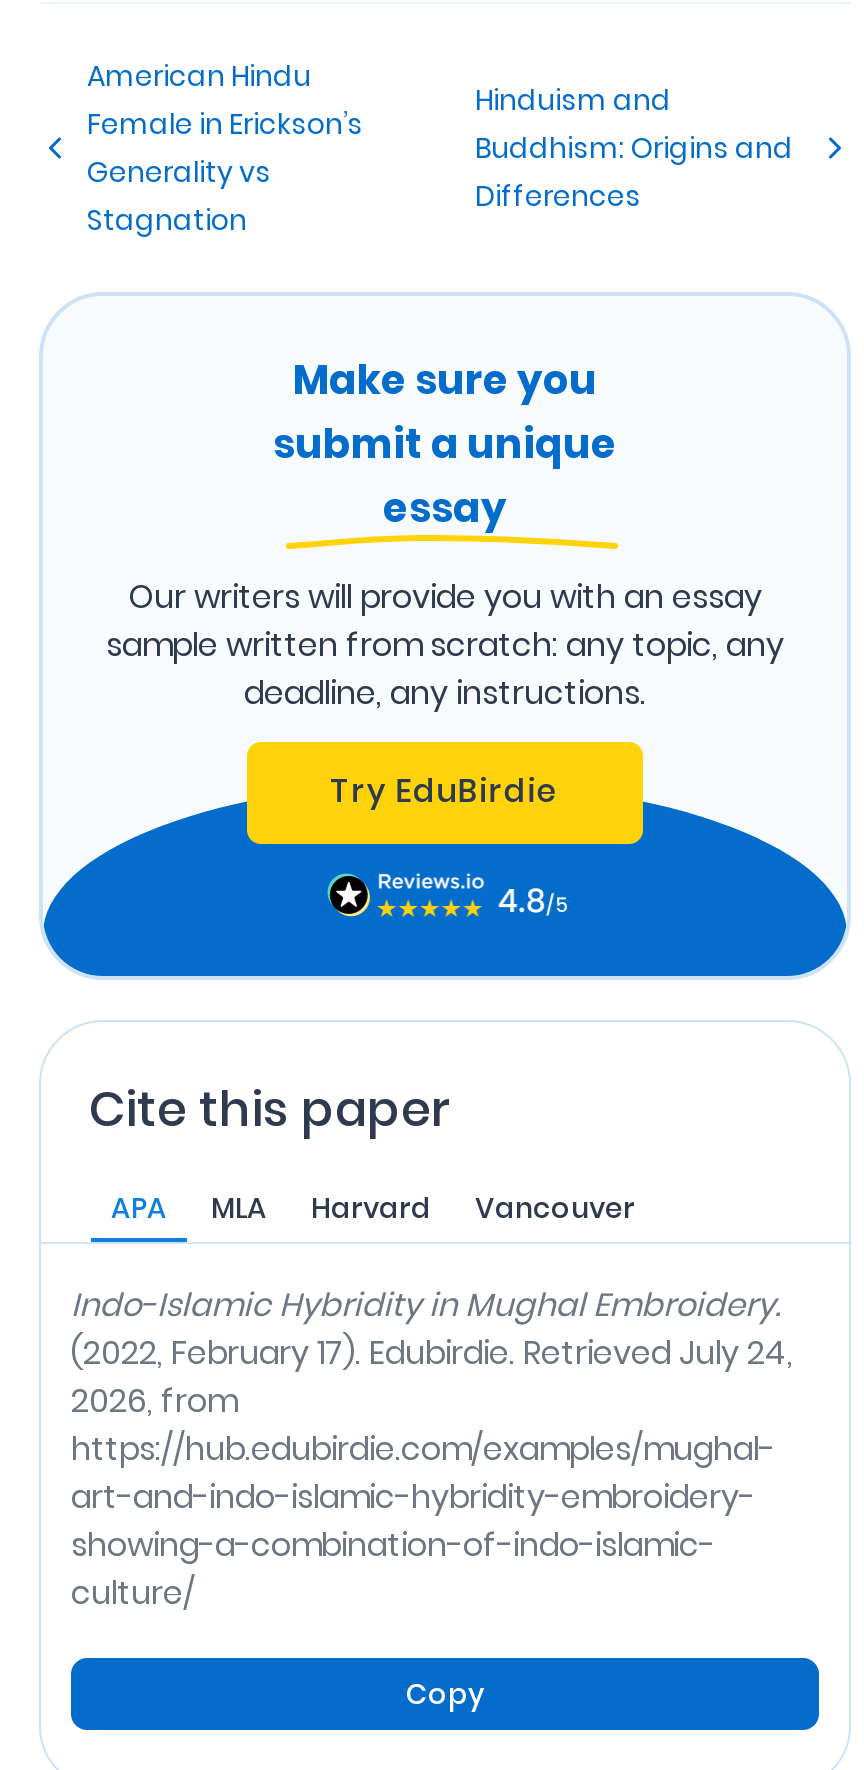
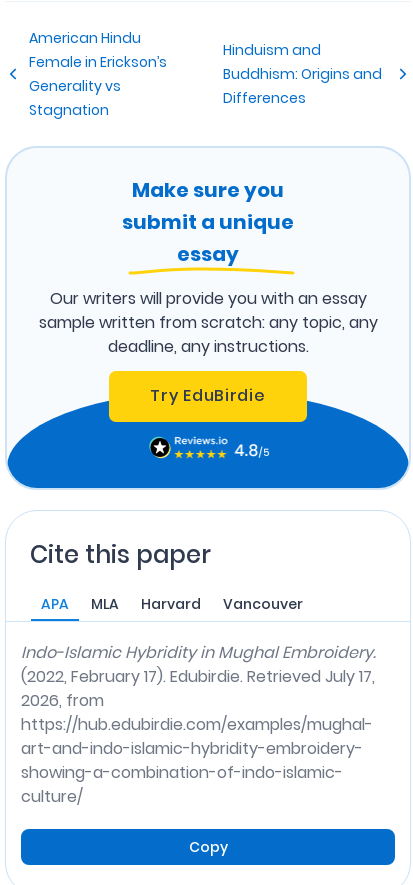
[71,1329,793,1375] (2022, February 17). Edubirdie. Retrieved July 24, -> [21,665,375,688] (2022, February 17). Edubirdie. Retrieved July 17,

